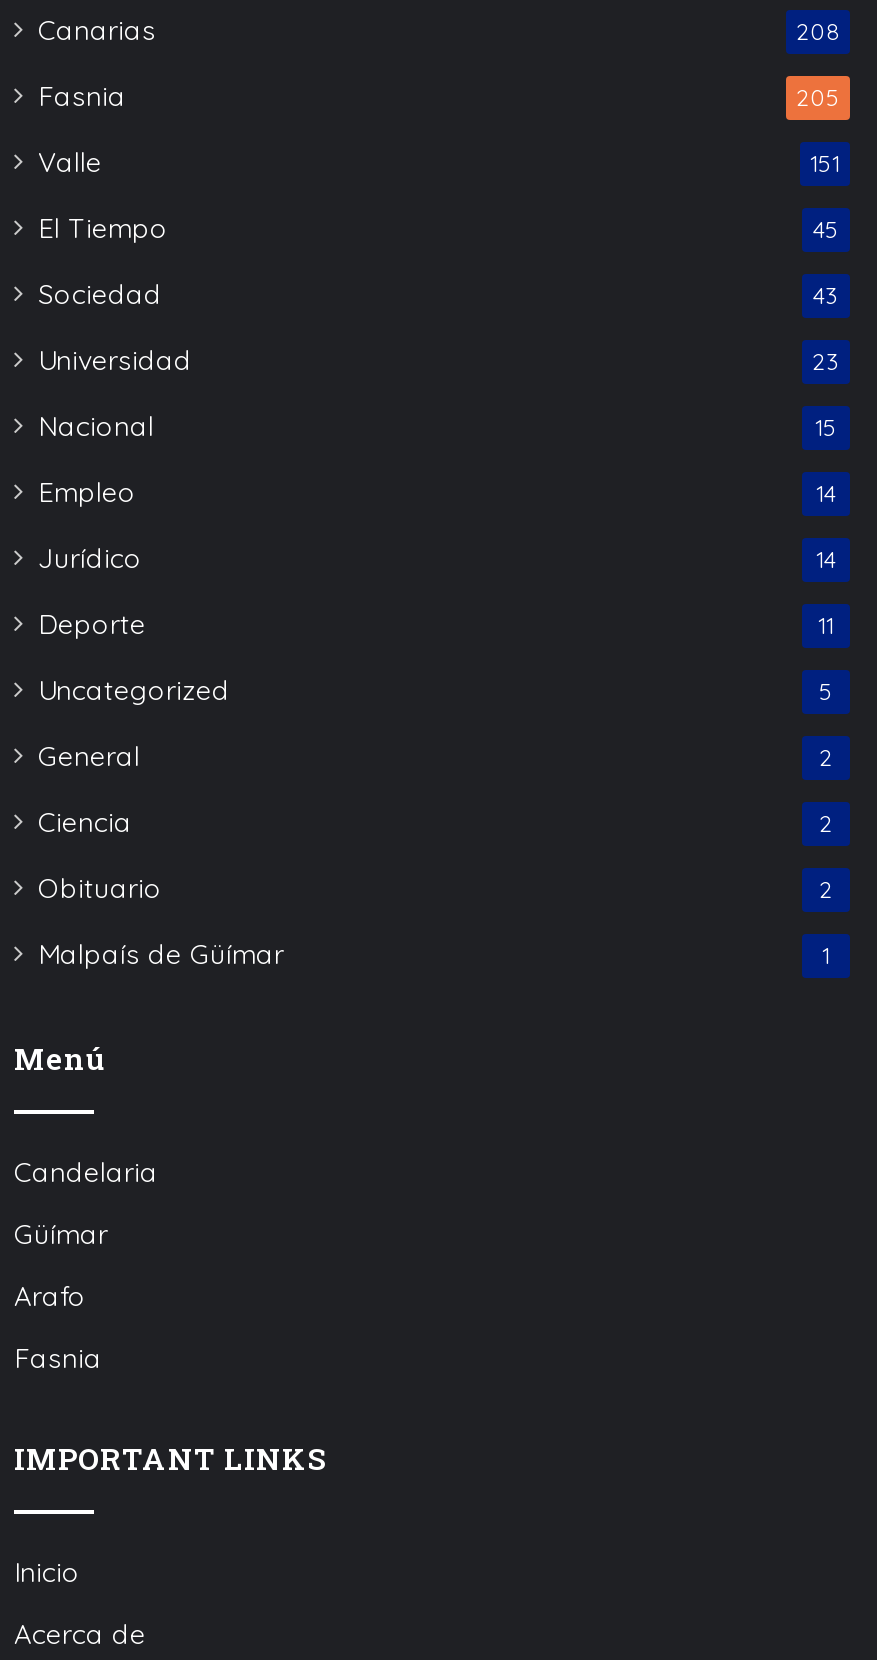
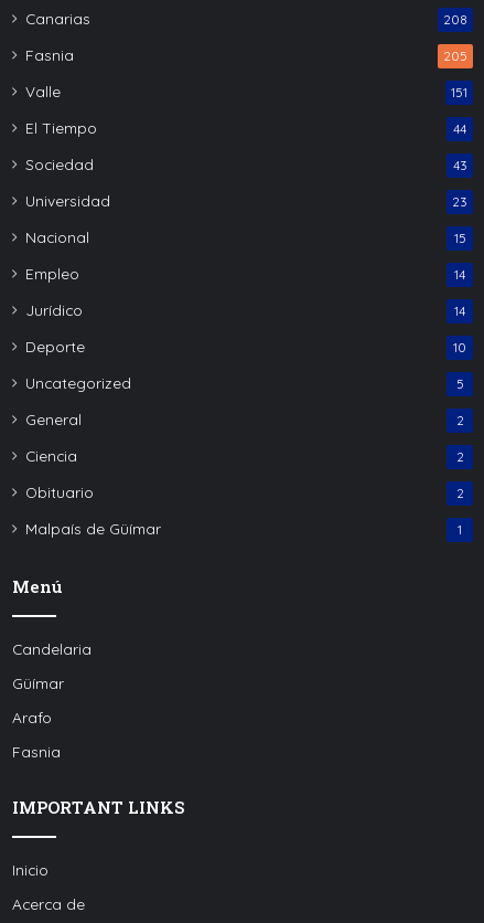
[813,214,839,244] 45 -> [453,121,466,137] 44
[818,610,834,640] 11 -> [453,339,466,356] 10

